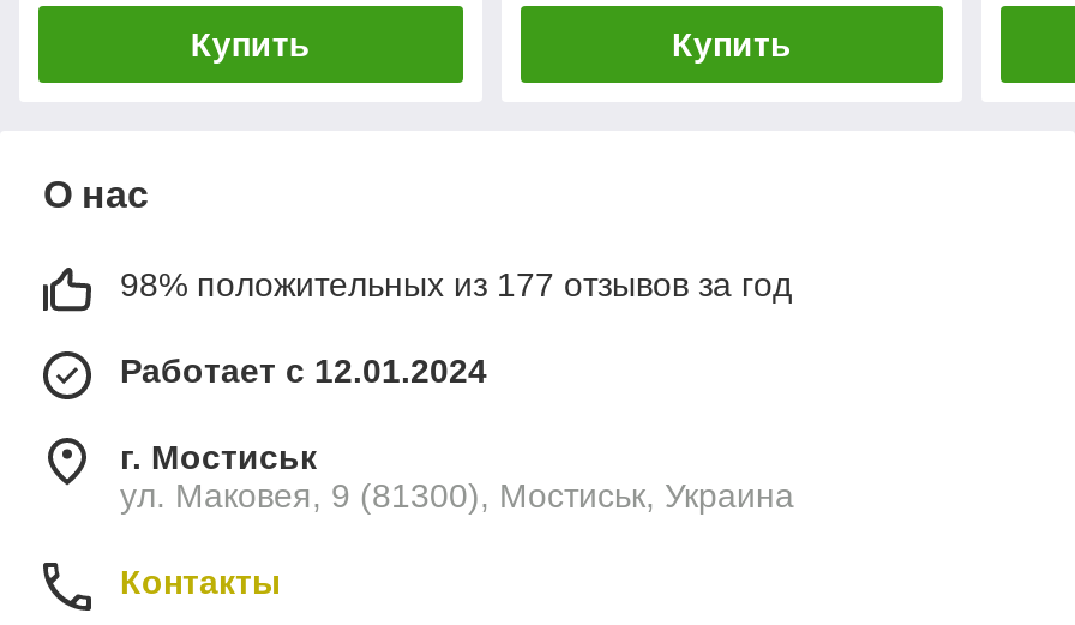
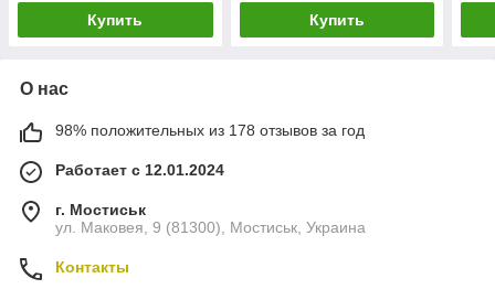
[120,266,792,304] 98% положительных из 177 отзывов за год -> [55,122,365,139] 98% положительных из 178 отзывов за год

